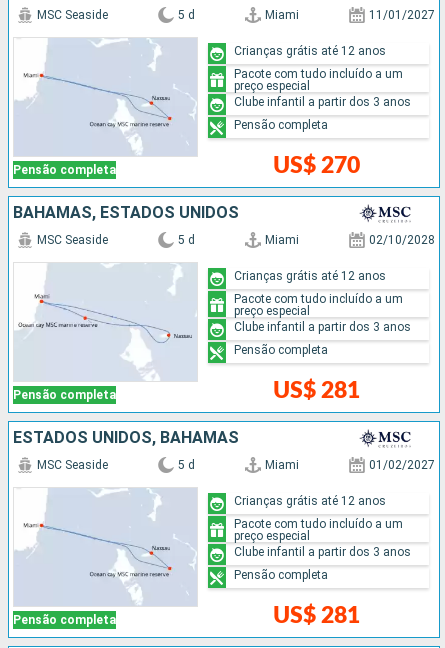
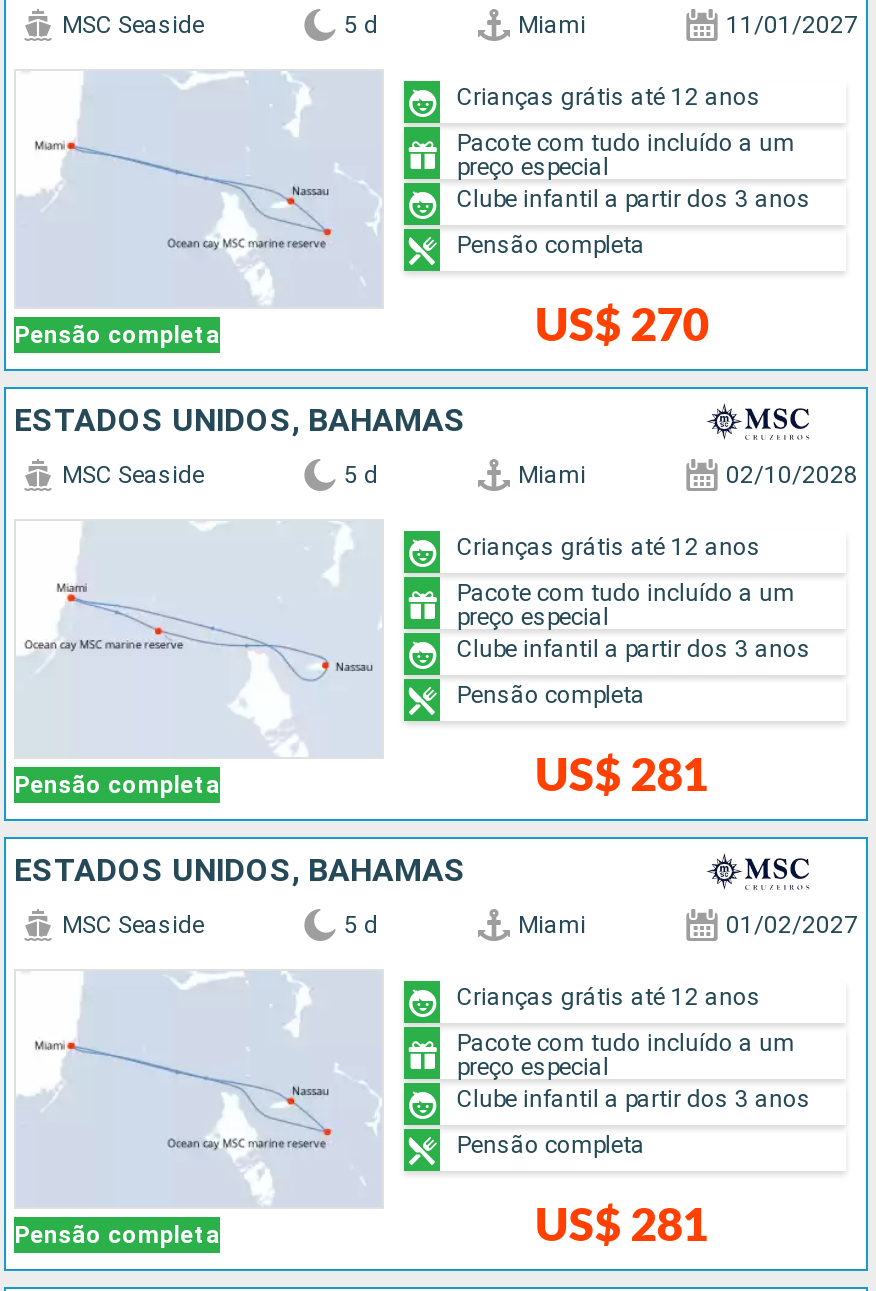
[13,203,239,222] BAHAMAS, ESTADOS UNIDOS -> [14,402,466,440] ESTADOS UNIDOS, BAHAMAS

